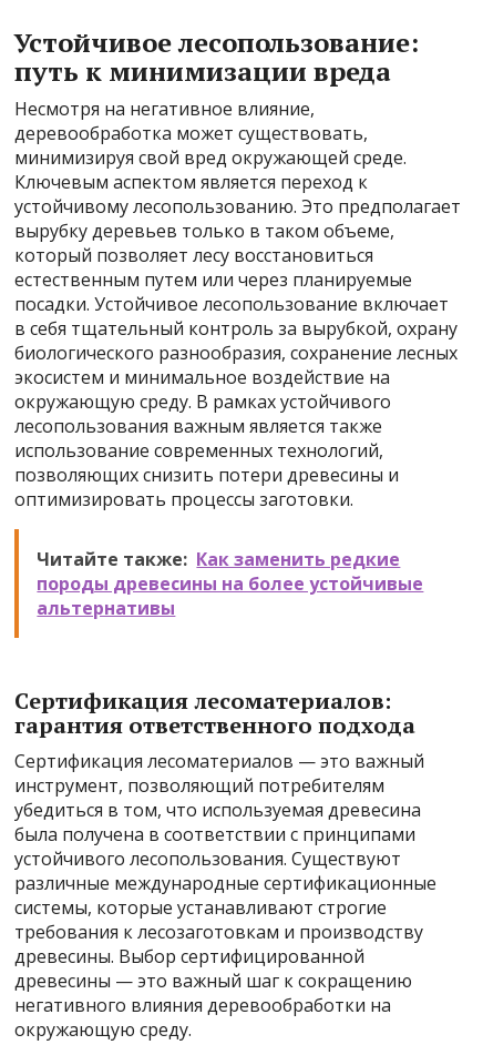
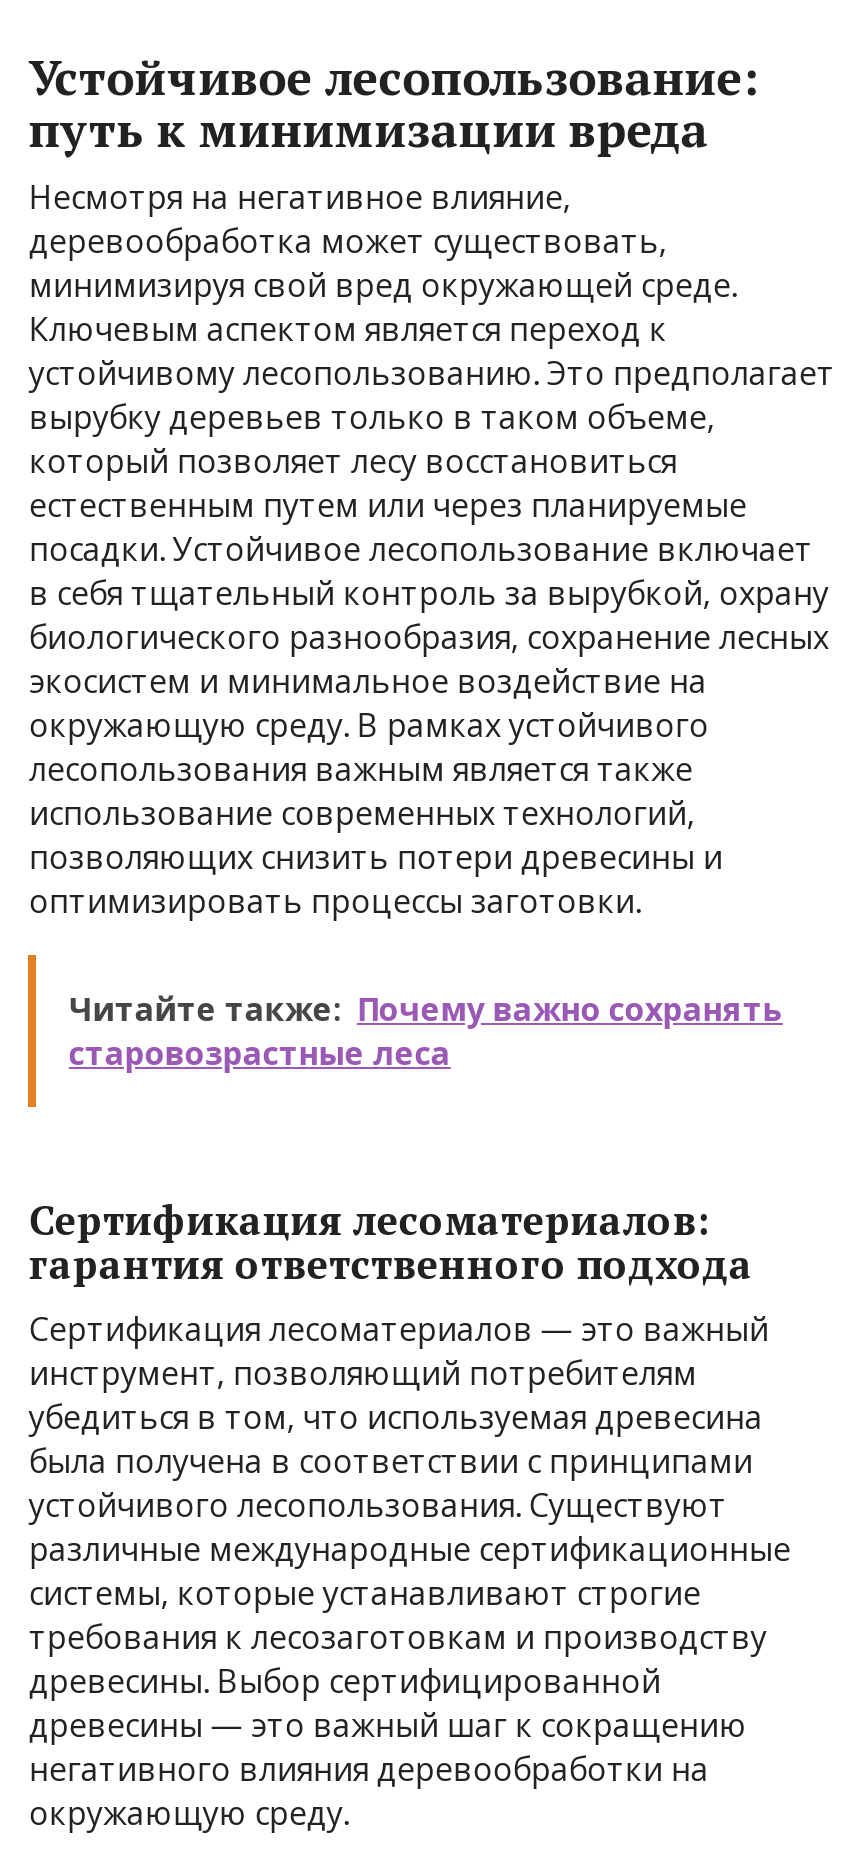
[37,546,424,620] Читайте также: Как заменить редкие | породы древесины на более устойчивые | альтернативы -> [69,988,783,1076] Читайте также: Почему важно сохранять | старовозрастные леса

